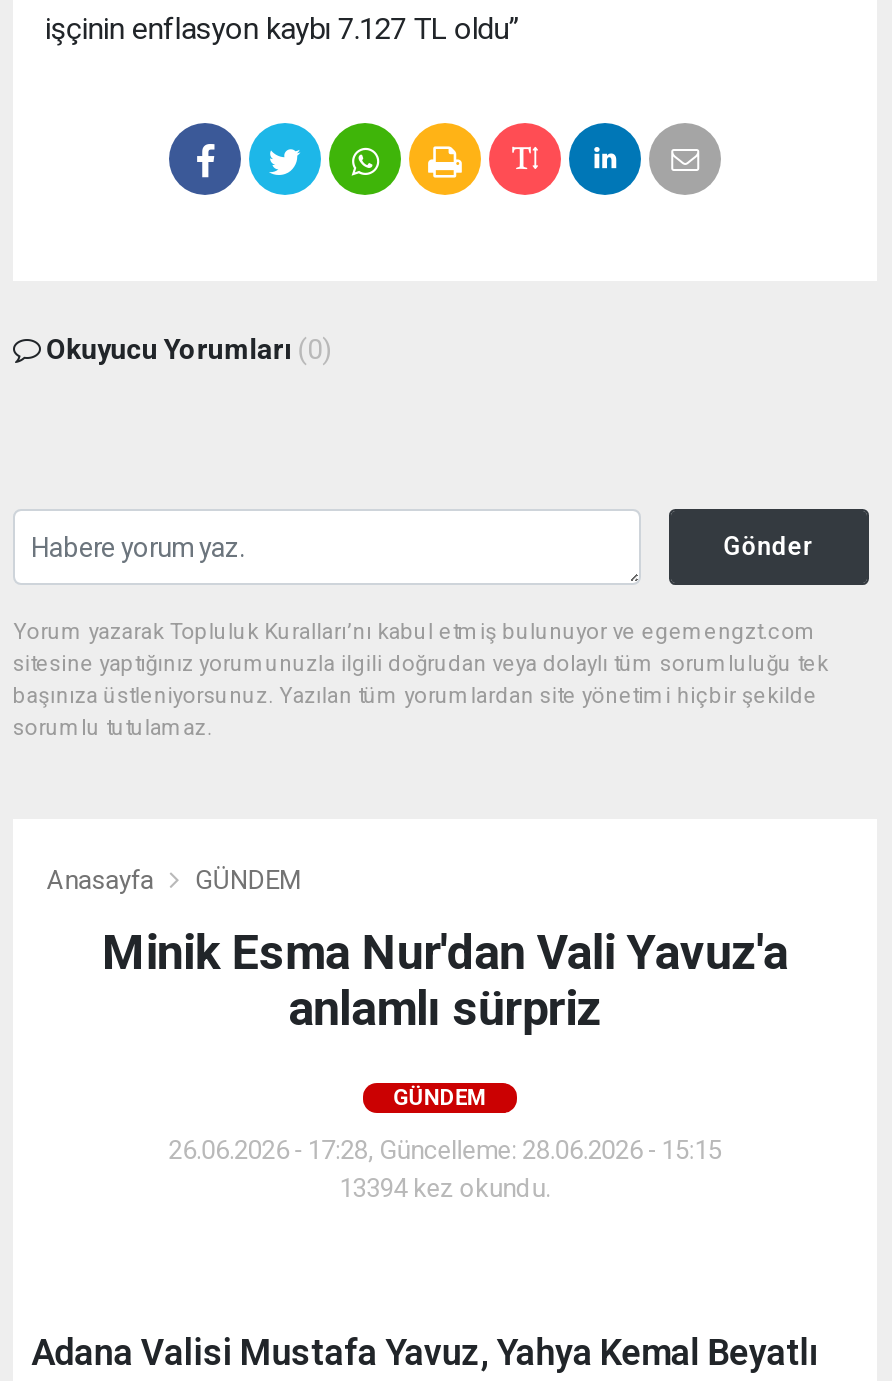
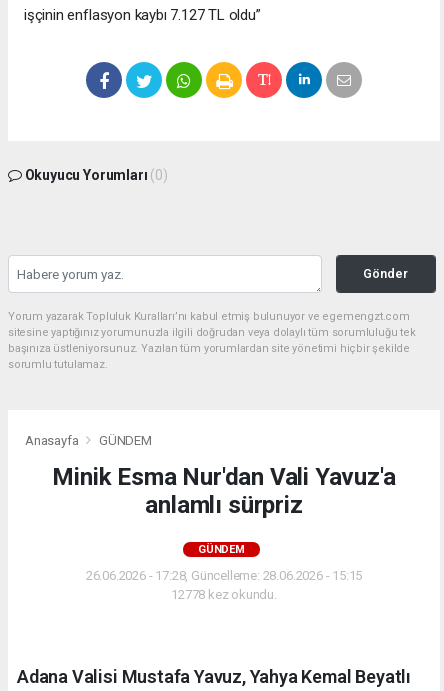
[339,1174,551,1204] 13394 kez okundu. -> [171,587,277,602] 12778 kez okundu.

